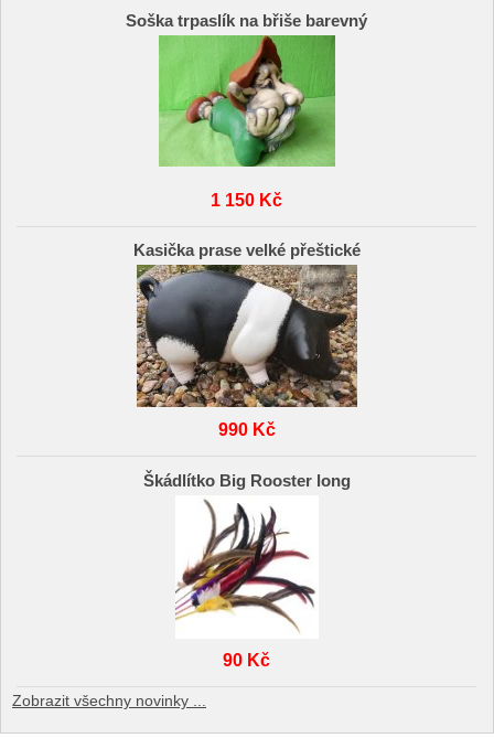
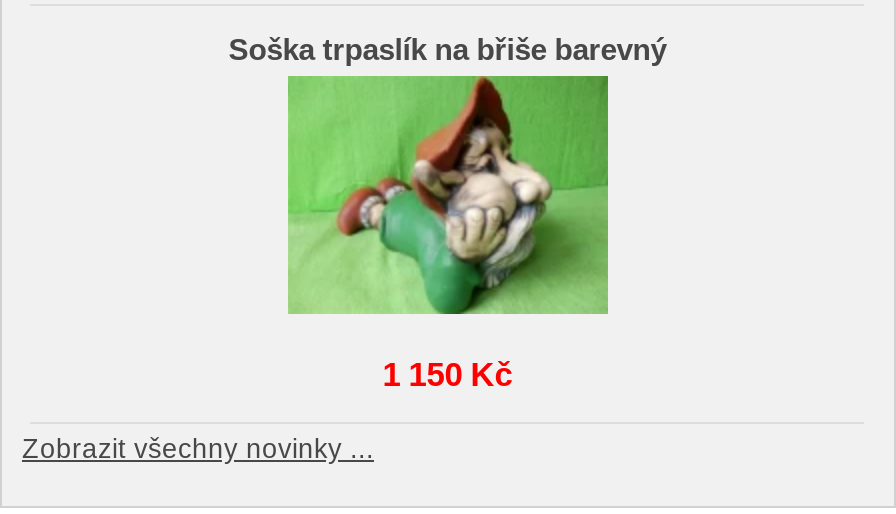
[133,242,360,259] Kasička prase velké přeštické -> none
[136,268,358,489] [image] | 990 Kč | Škádlítko Big Rooster long -> none
[174,499,316,669] [image] | 90 Kč -> none

